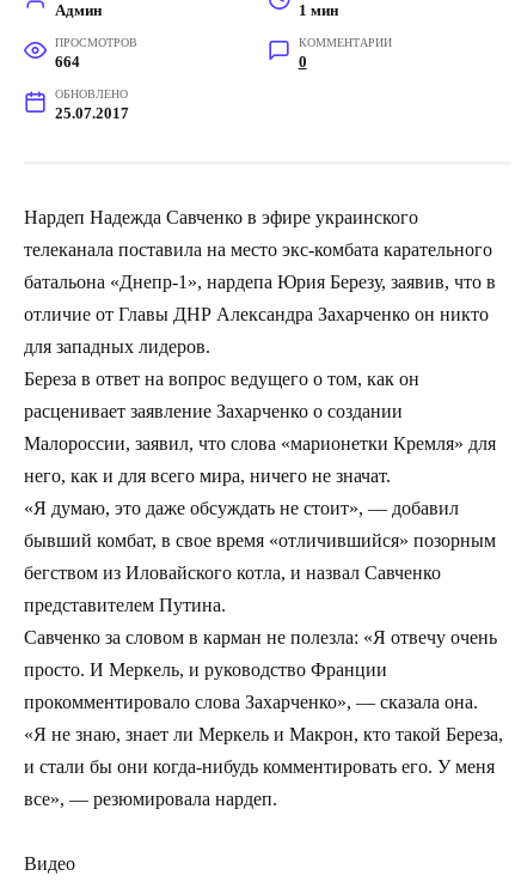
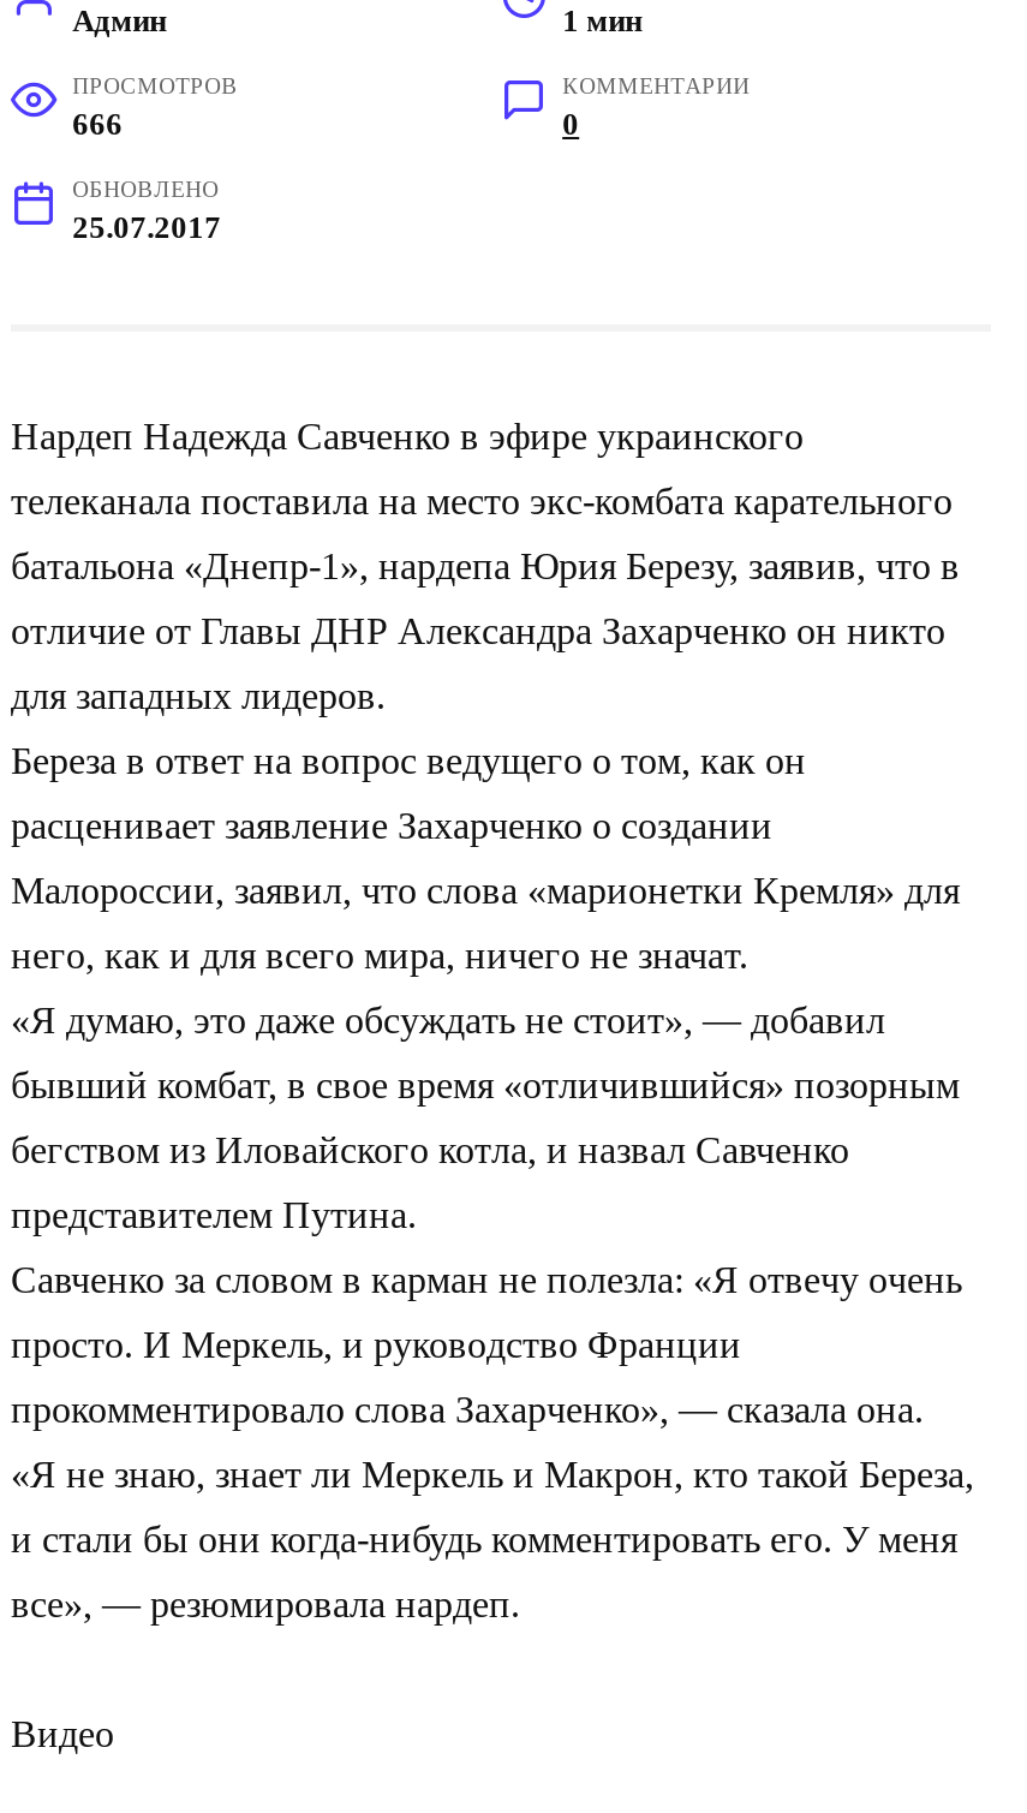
[54,54,80,71] 664 -> [72,109,123,142] 666

